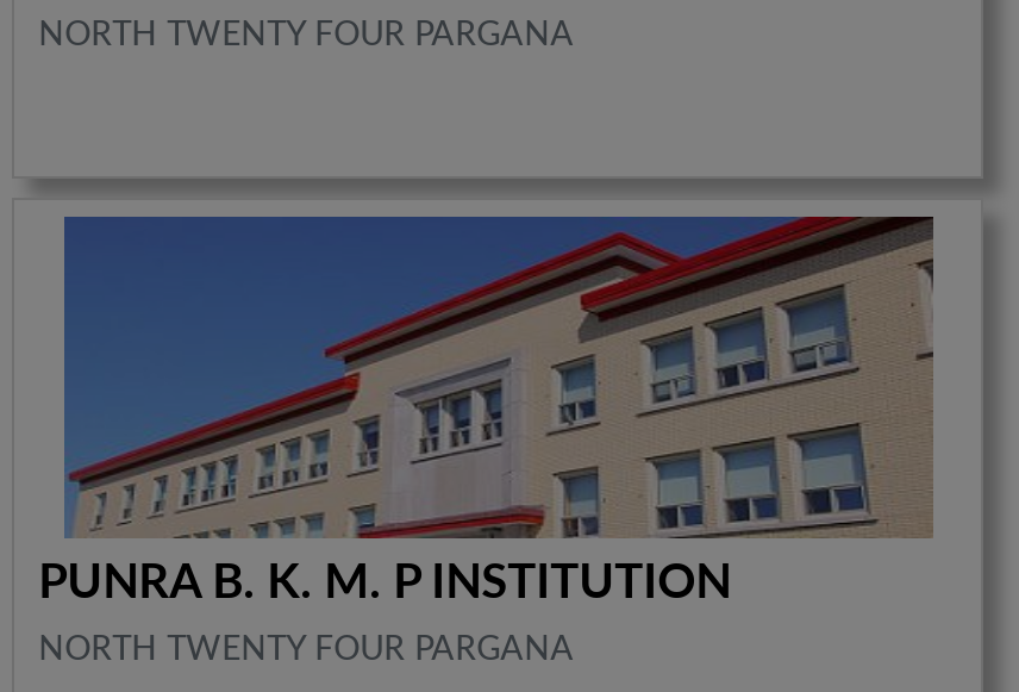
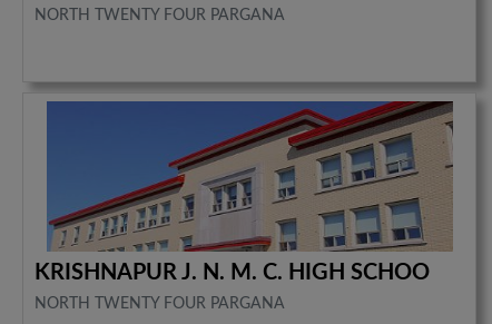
[38,559,731,606] PUNRA B. K. M. P INSTITUTION -> [35,261,430,283] KRISHNAPUR J. N. M. C. HIGH SCHOO

